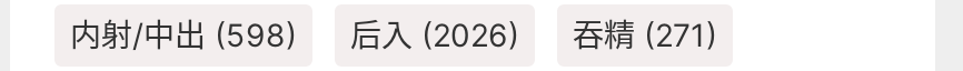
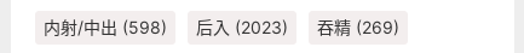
[350,15,519,53] 后入(2026) -> [196,17,288,37] 后入(2023)
[573,15,717,53] 吞精(271) -> [317,17,399,37] 吞精(269)

